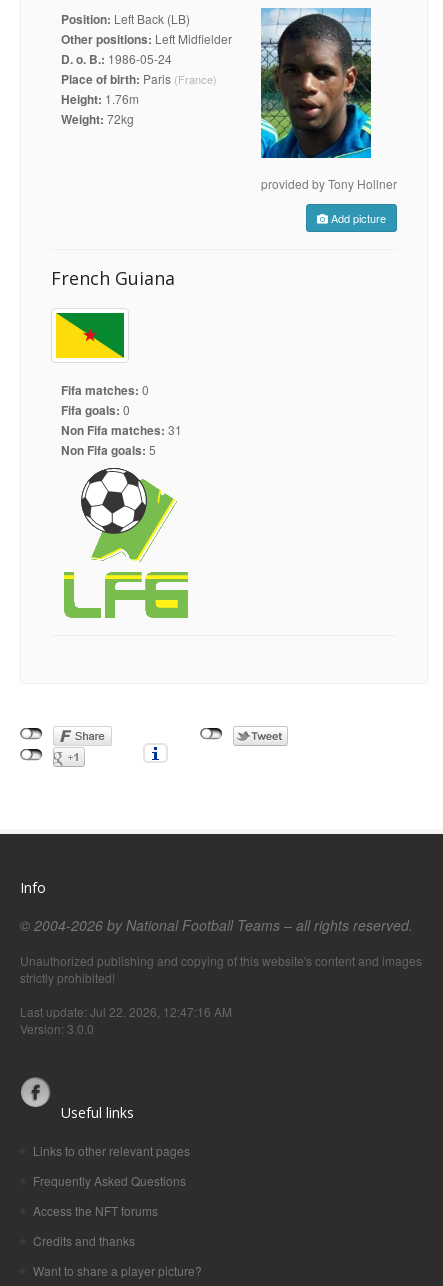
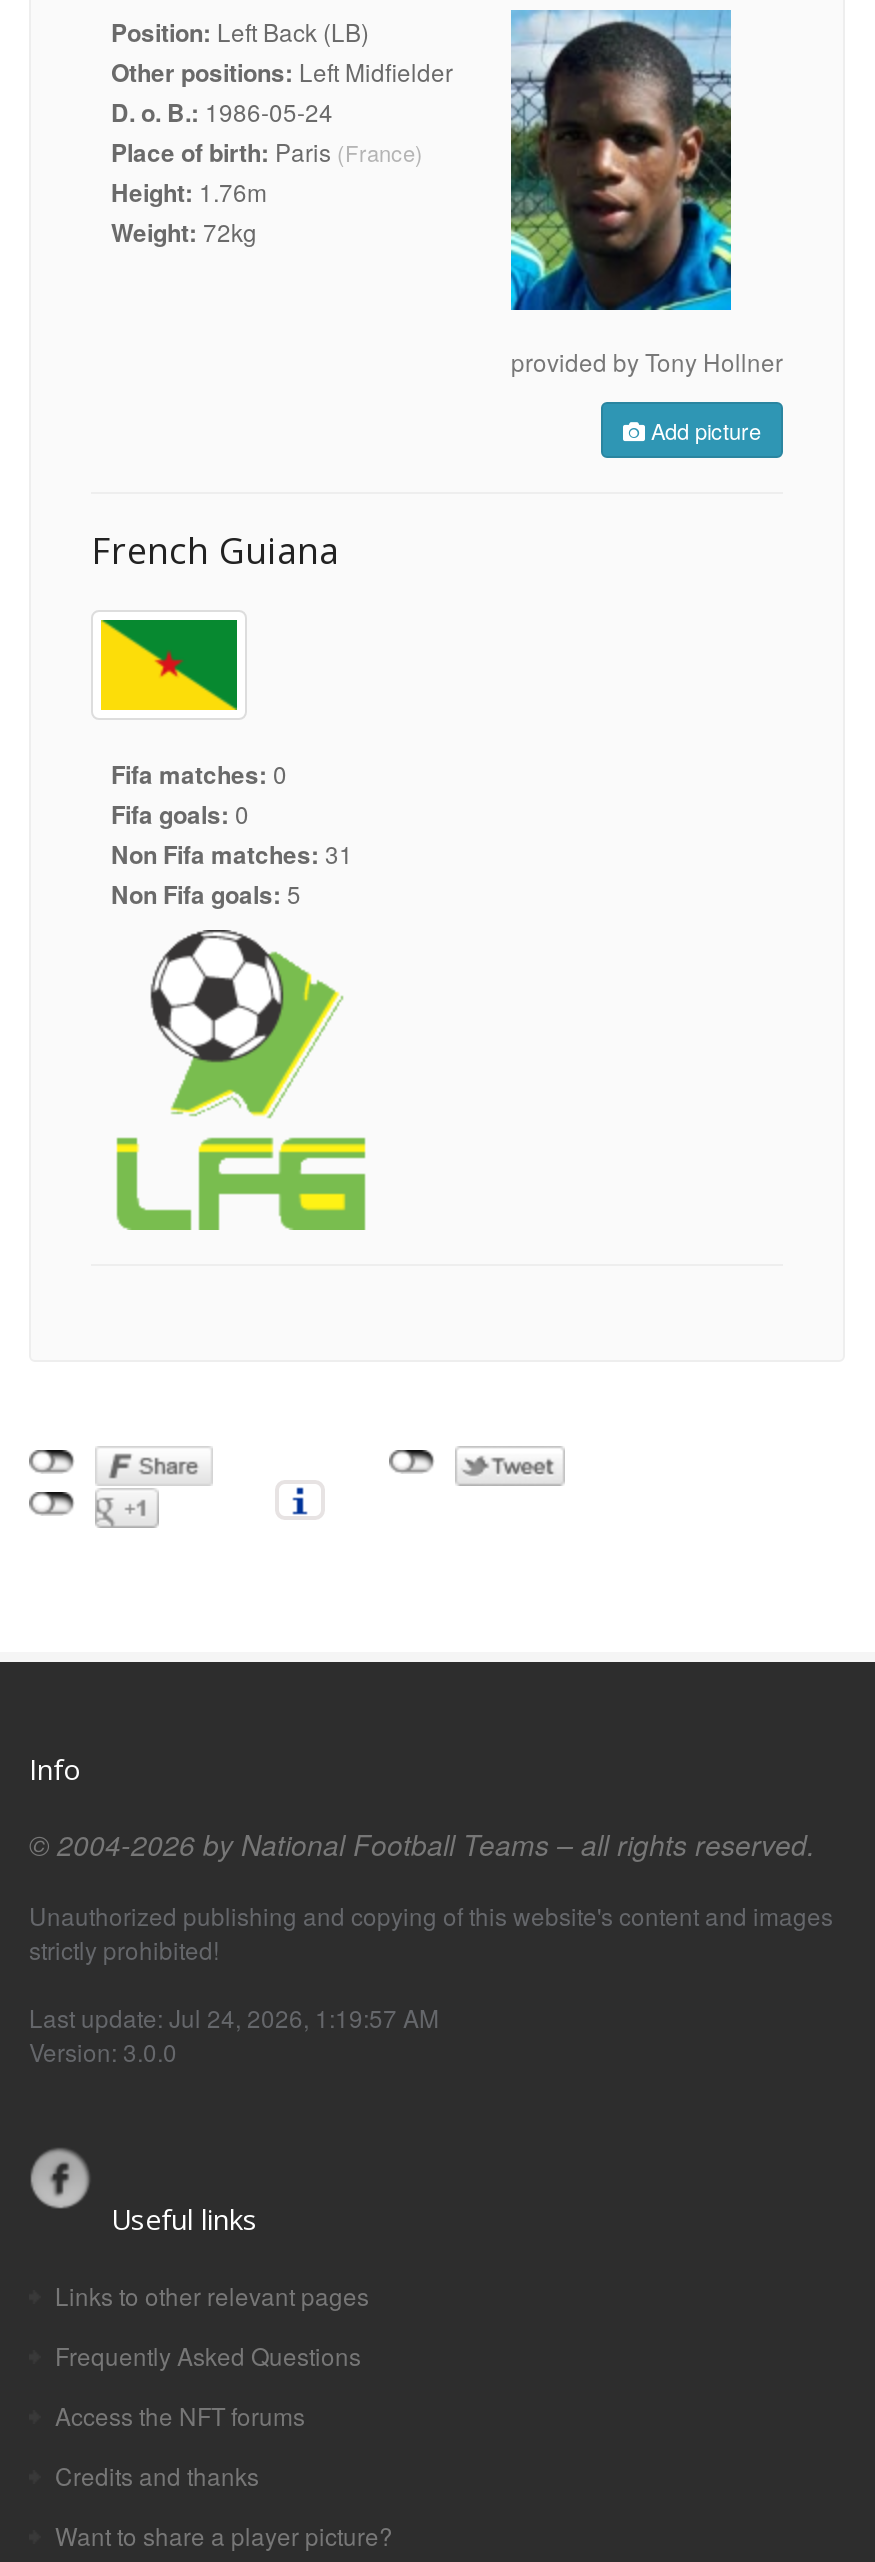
[20,1003,232,1020] Last update: Jul 22, 2026, 12:47:16 AM -> [29,2001,439,2035] Last update: Jul 24, 2026, 1:19:57 AM

